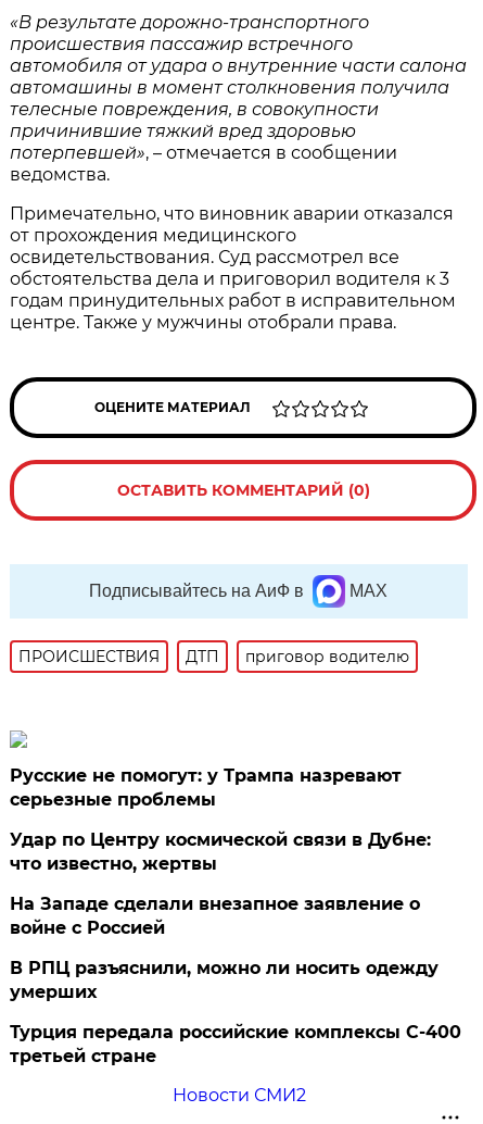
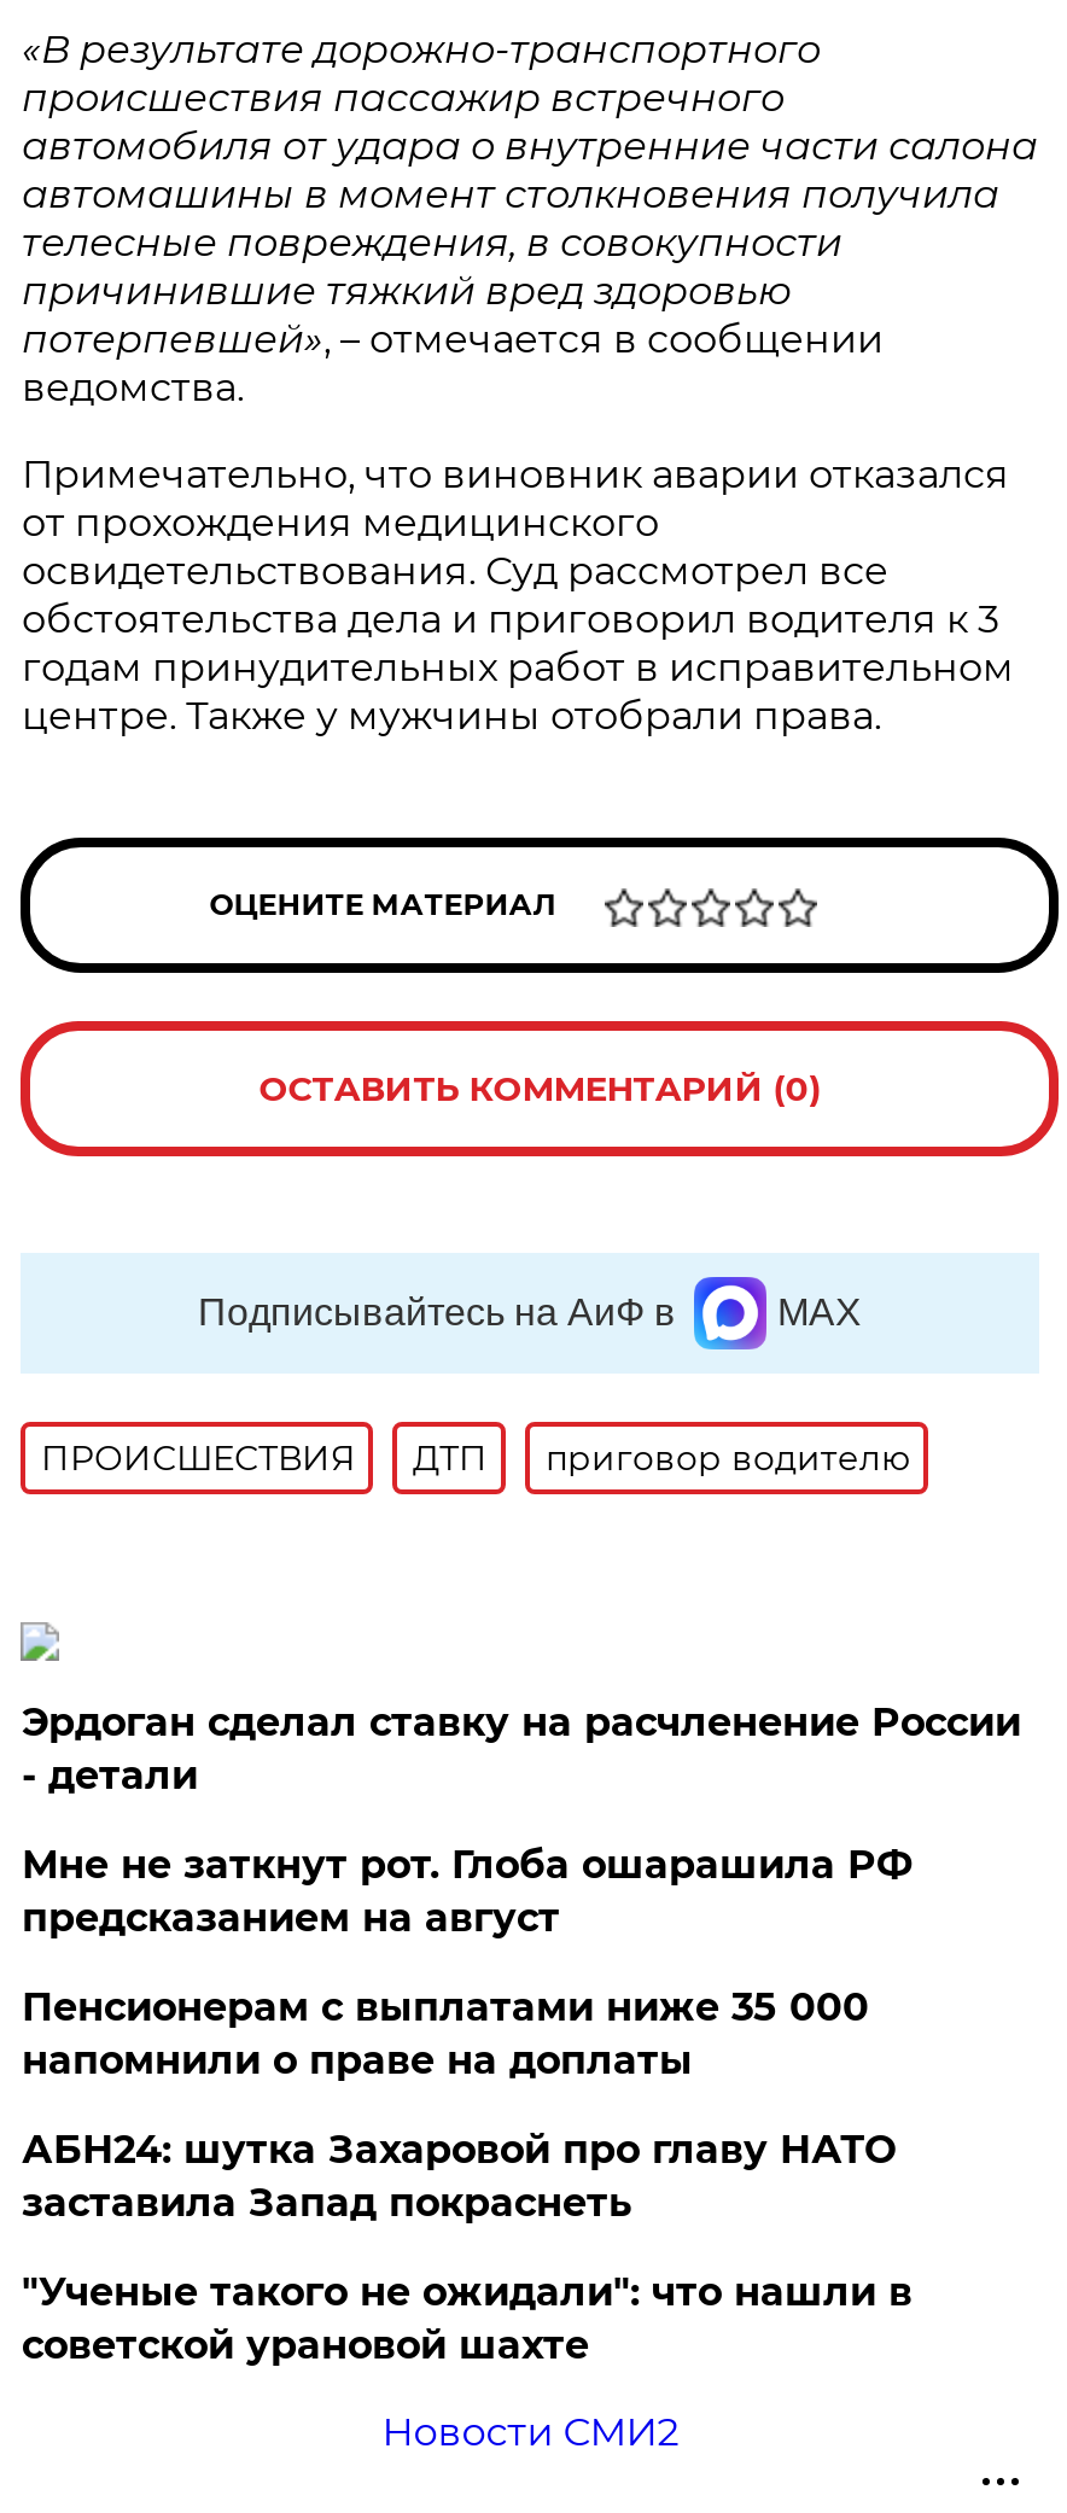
[10,765,402,810] Русские не помогут: у Трампа назревают | серьезные проблемы -> [21,1699,1021,1798] Эрдоган сделал ставку на расчленение России | - детали
[10,829,431,874] Удар по Центру космической связи в Дубне: | что известно, жертвы -> [21,1842,912,1941] Мне не заткнут рот. Глоба ошарашила РФ | предсказанием на август
[10,894,420,938] На Западе сделали внезапное заявление о | войне с Россией -> [21,1984,869,2083] Пенсионерам с выплатами ниже 35 000 | напомнили о праве на доплаты
[10,958,439,1002] В РПЦ разъяснили, можно ли носить одежду | умерших -> [21,2127,895,2226] АБН24: шутка Захаровой про главу НАТО | заставила Запад покраснеть
[10,1022,462,1066] Турция передала российские комплексы С-400 | третьей стране -> [21,2269,912,2368] "Ученые такого не ожидали": что нашли в | советской урановой шахте

